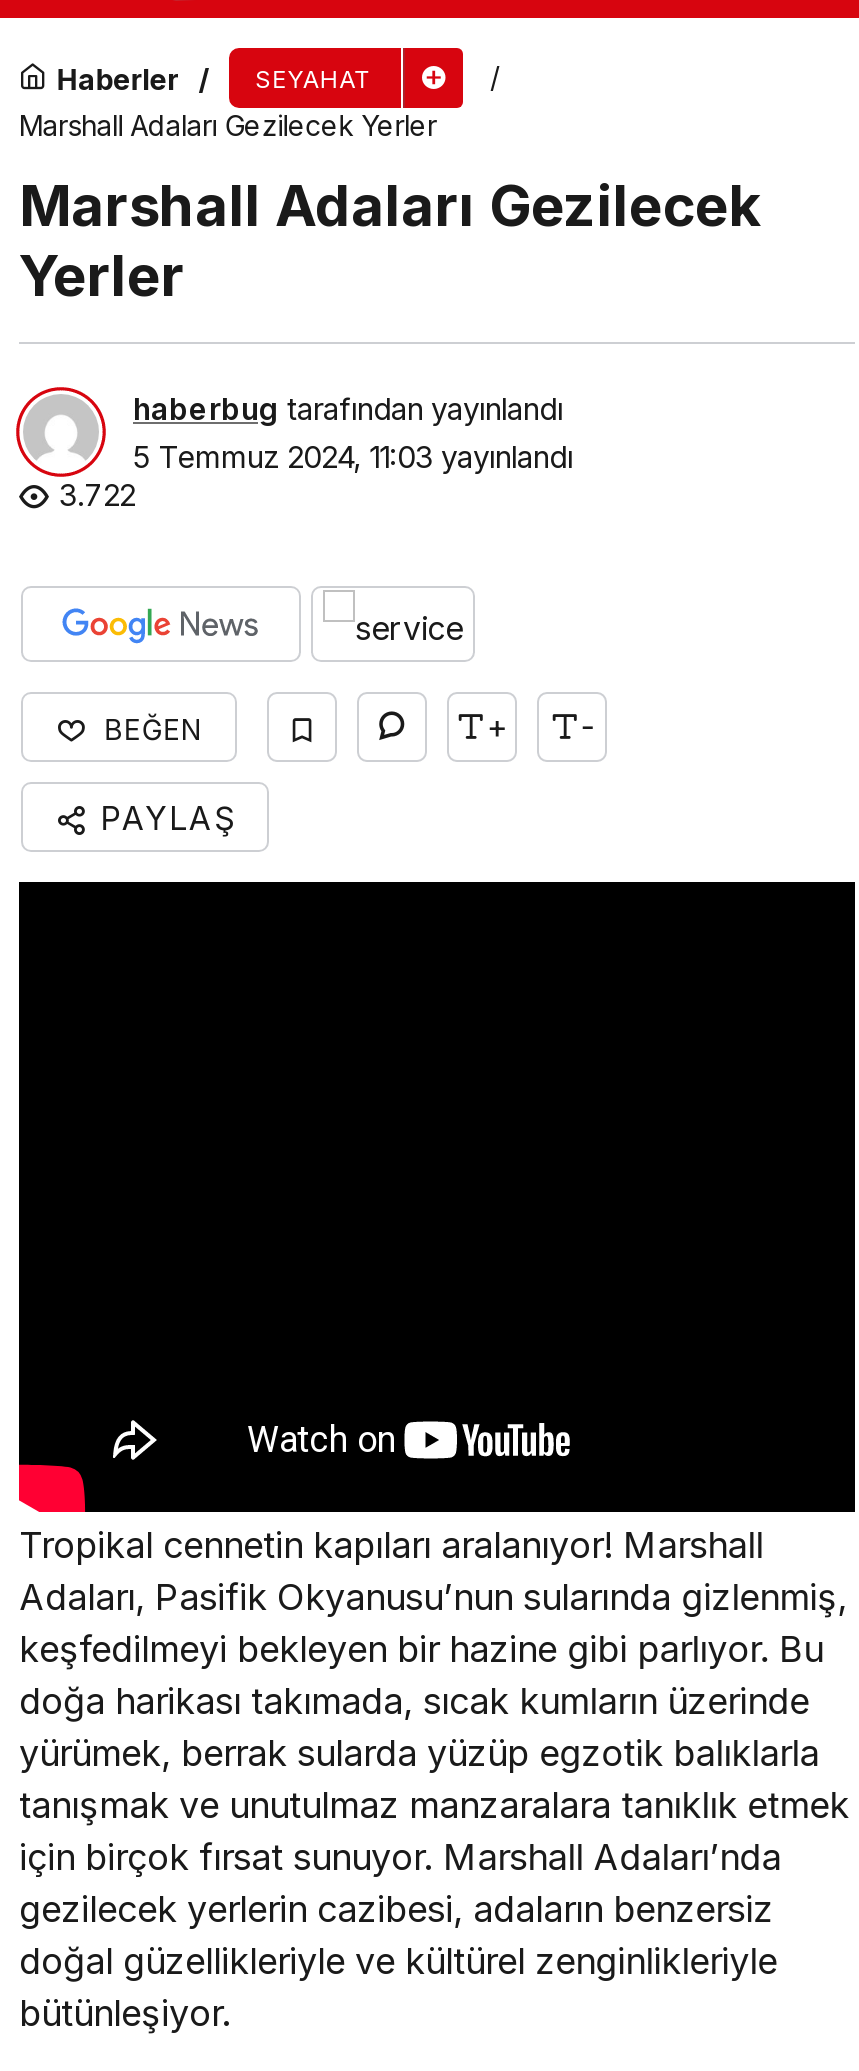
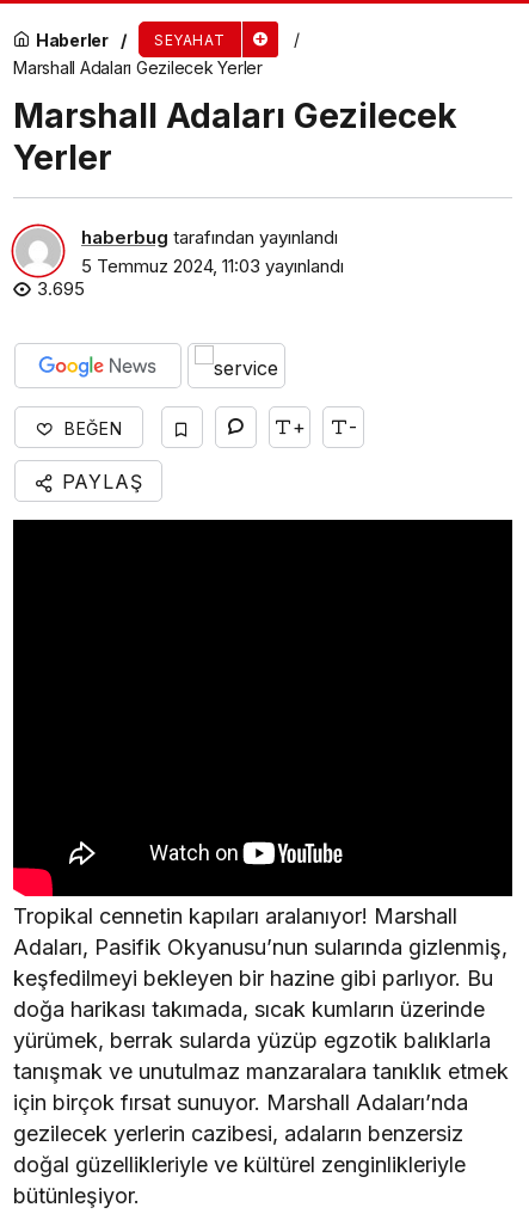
[59,475,135,513] 3.722 -> [37,277,85,299] 3.695

